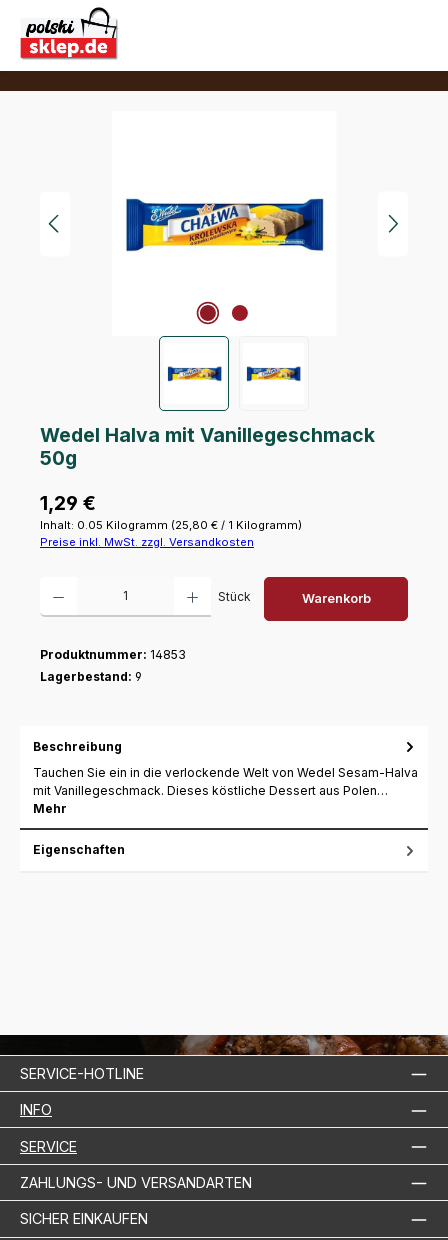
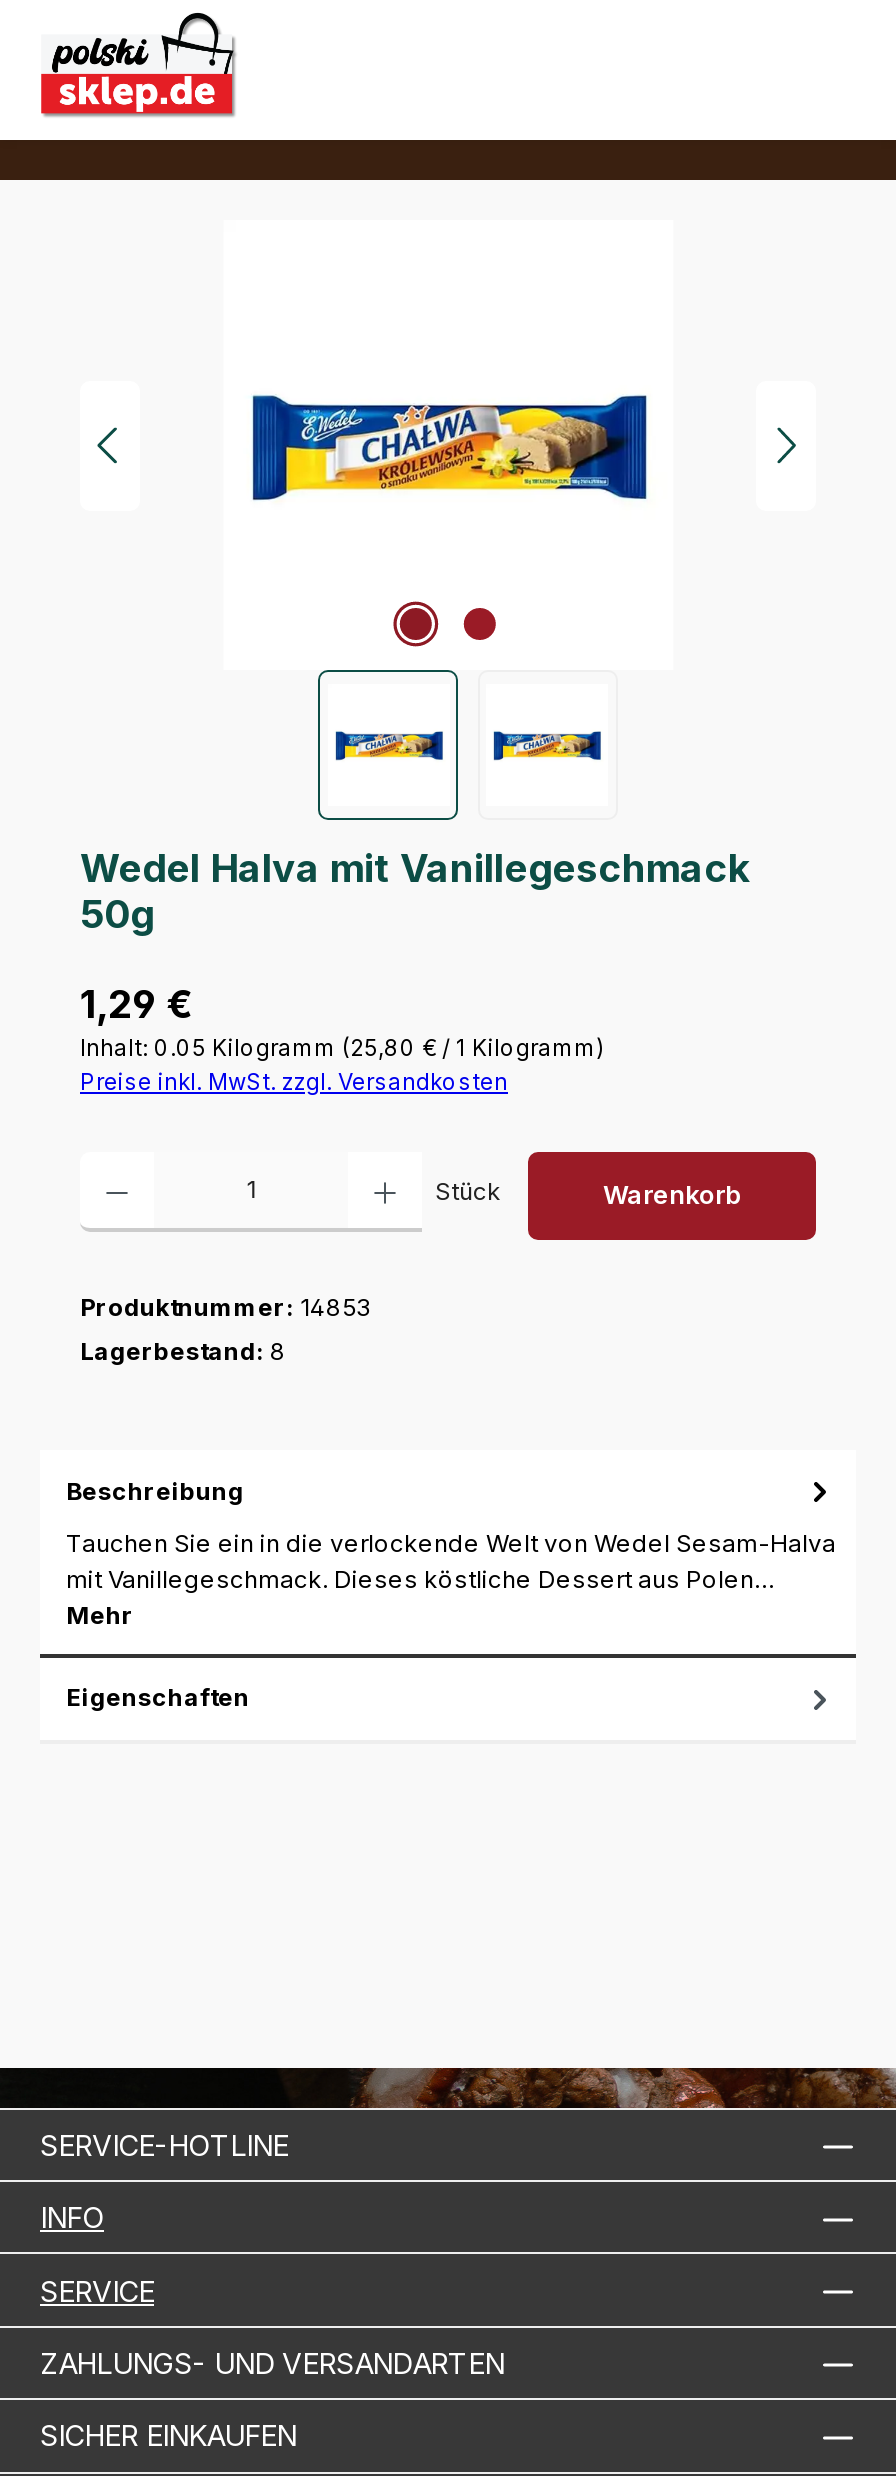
[40,669,142,684] Lagerbestand: 9 -> [80,1336,286,1366] Lagerbestand: 8

